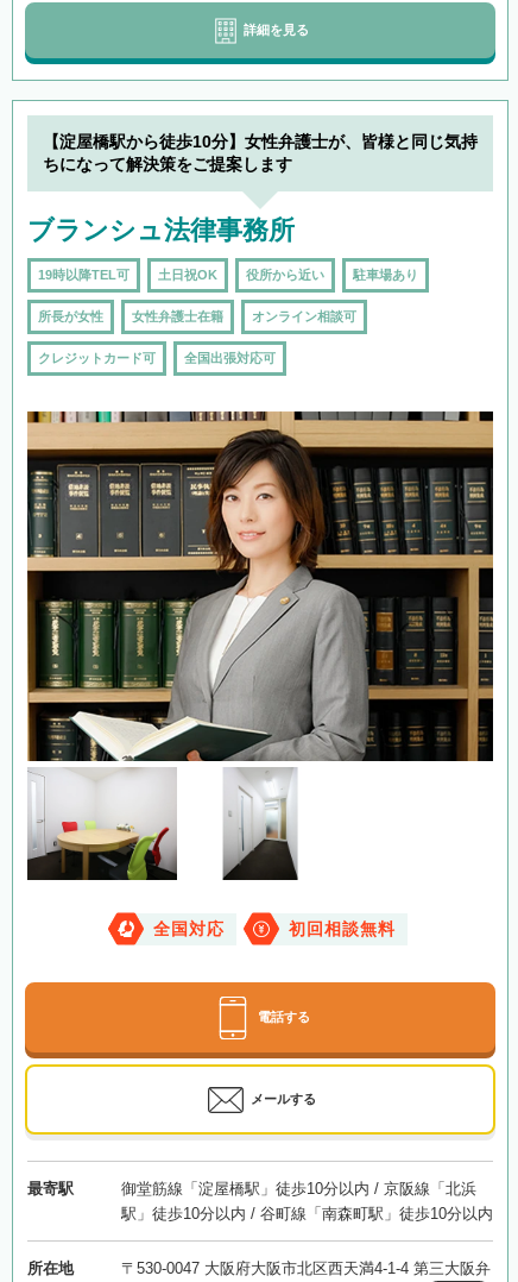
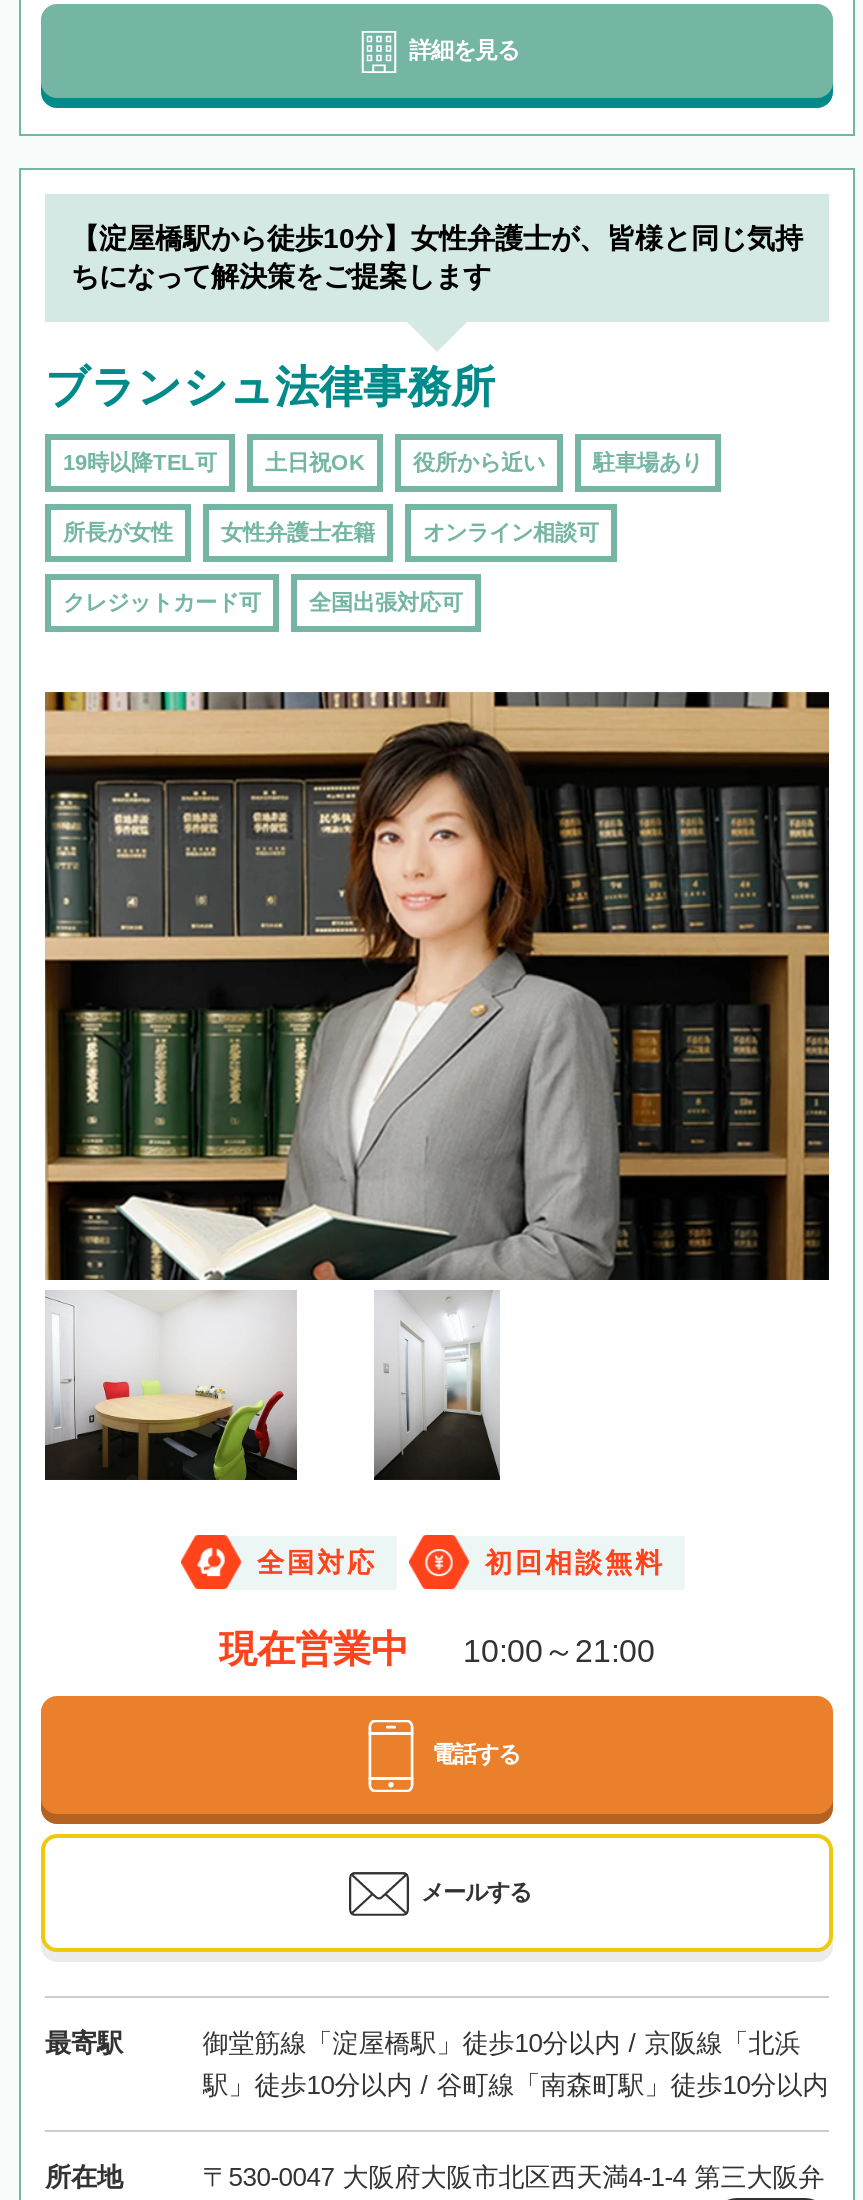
none -> [219,1627,655,1669] 現在営業中 | 10:00～21:00

